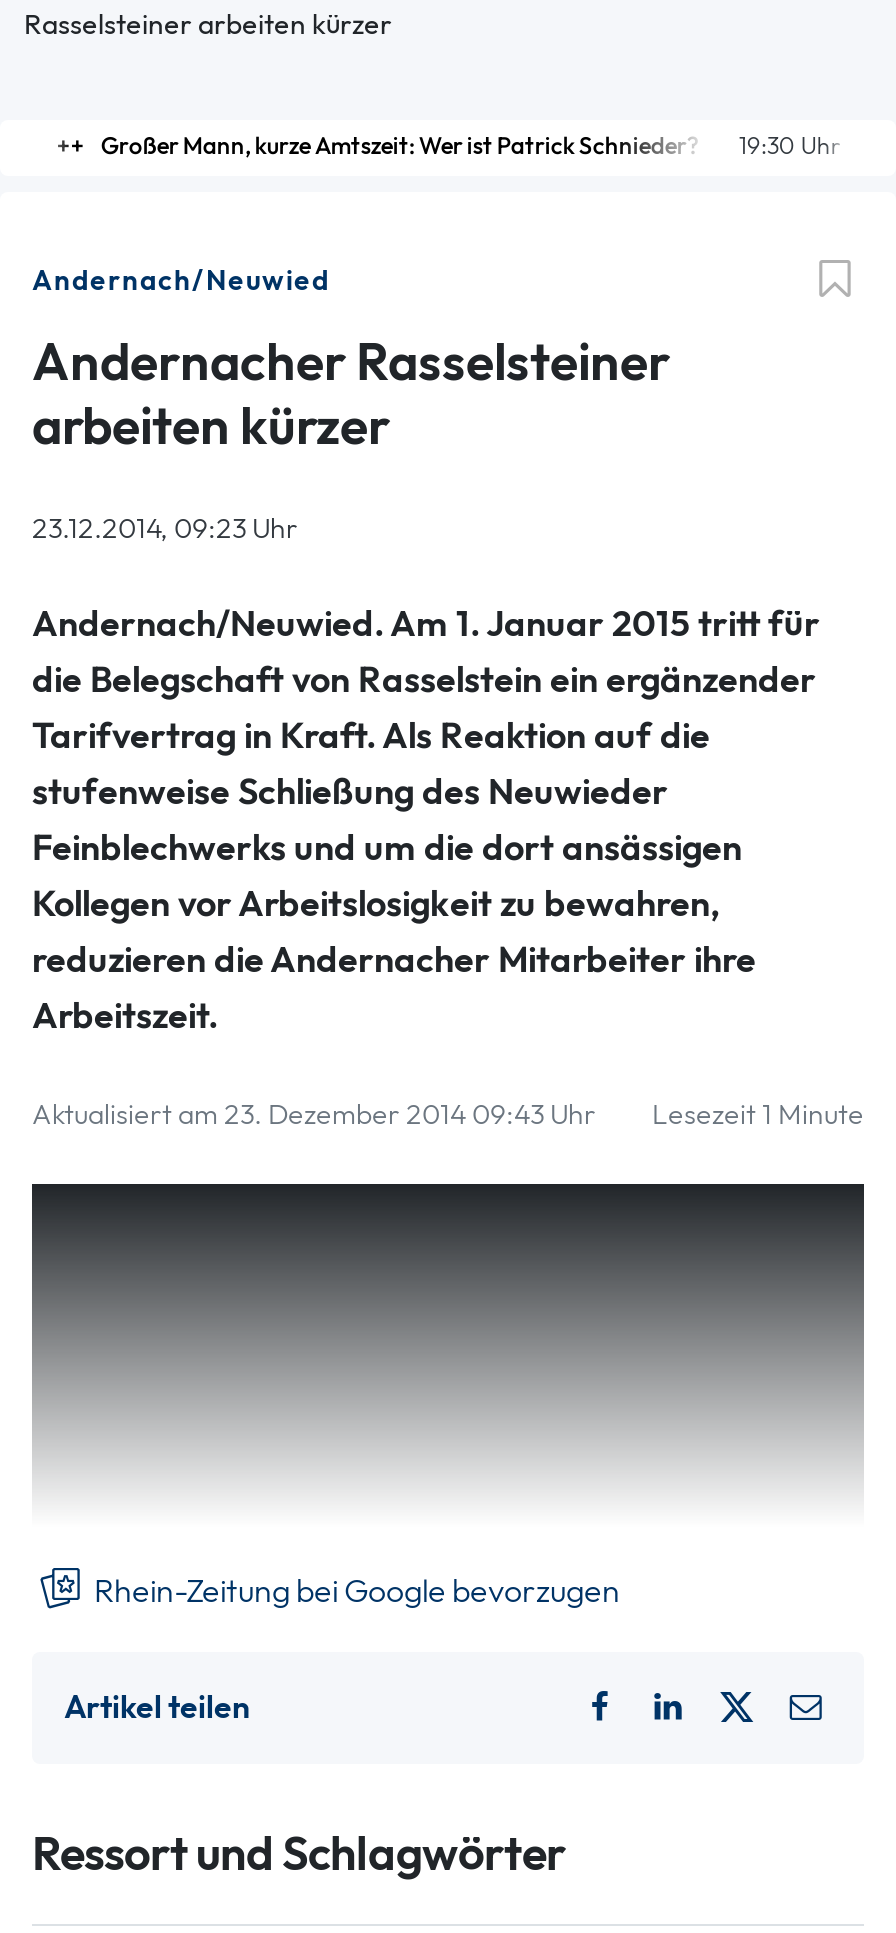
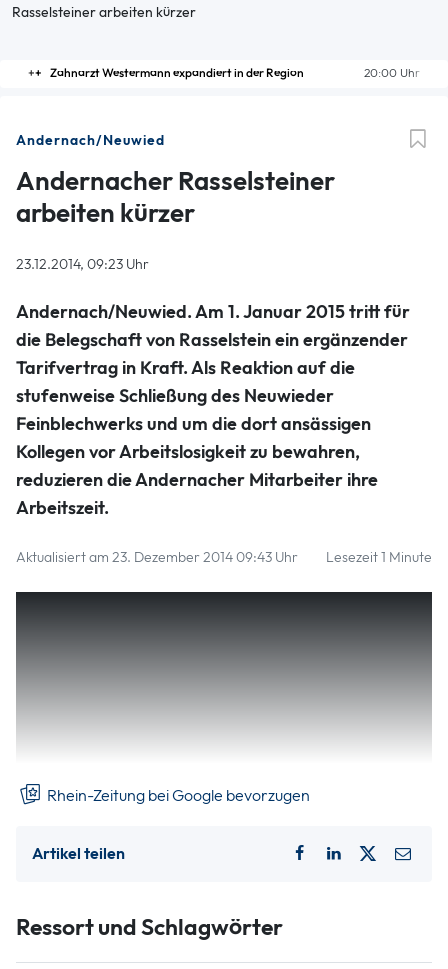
[100,130,840,162] 19:30 Uhr | Großer Mann, kurze Amtszeit: Wer ist Patrick Schnieder? -> [50,65,420,81] 20:00 Uhr | Zahnarzt Westermann expandiert in der Region

